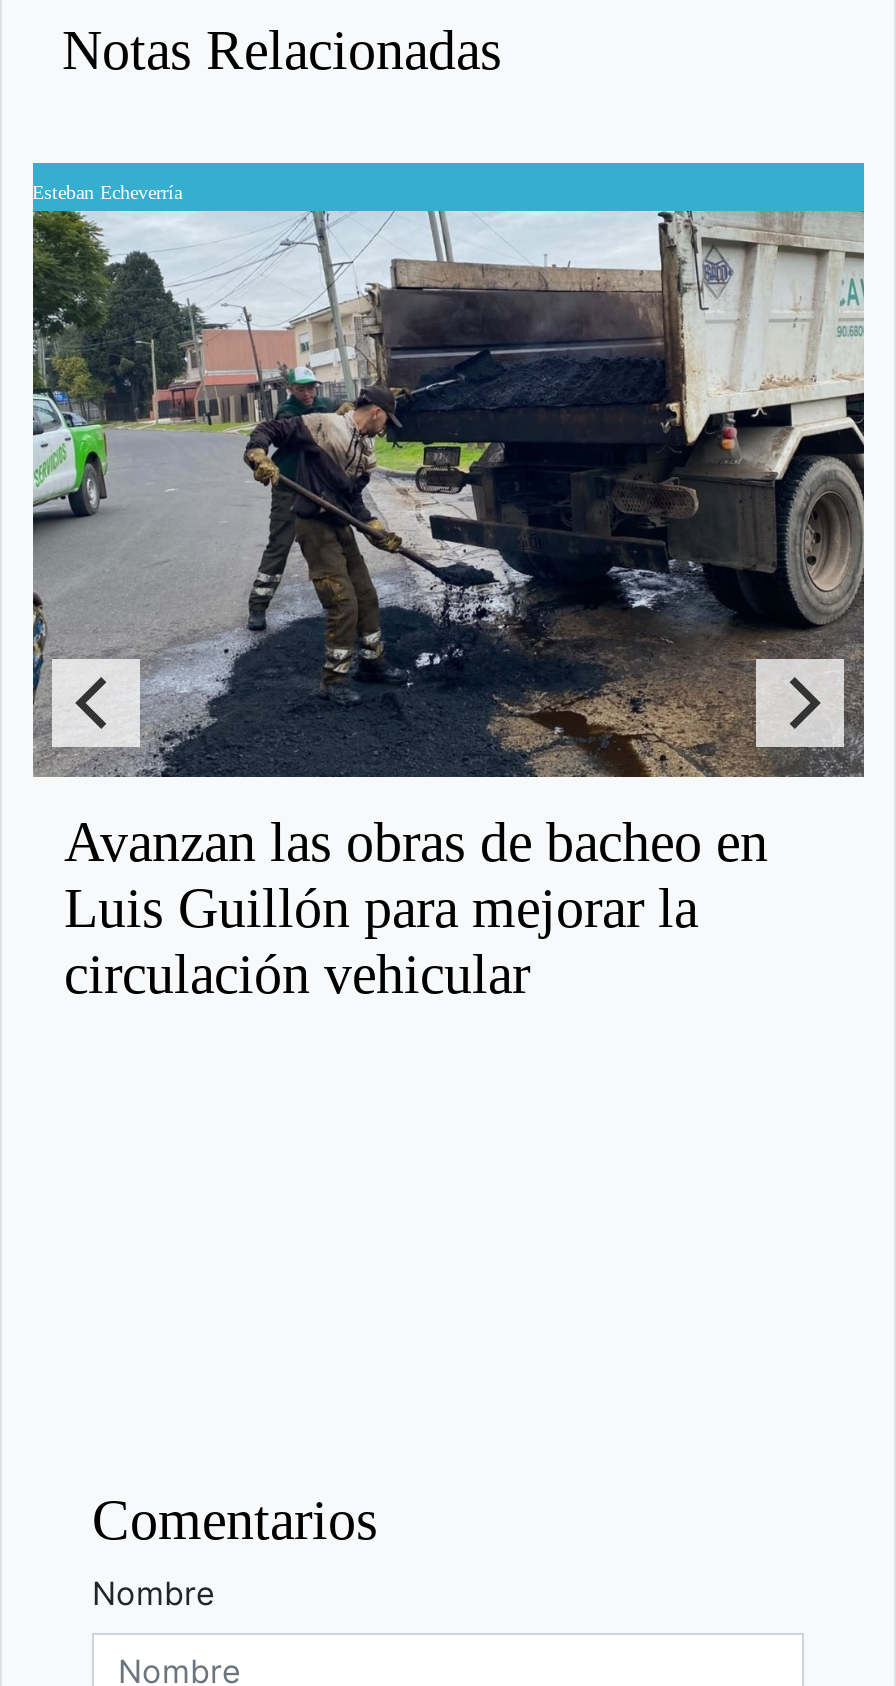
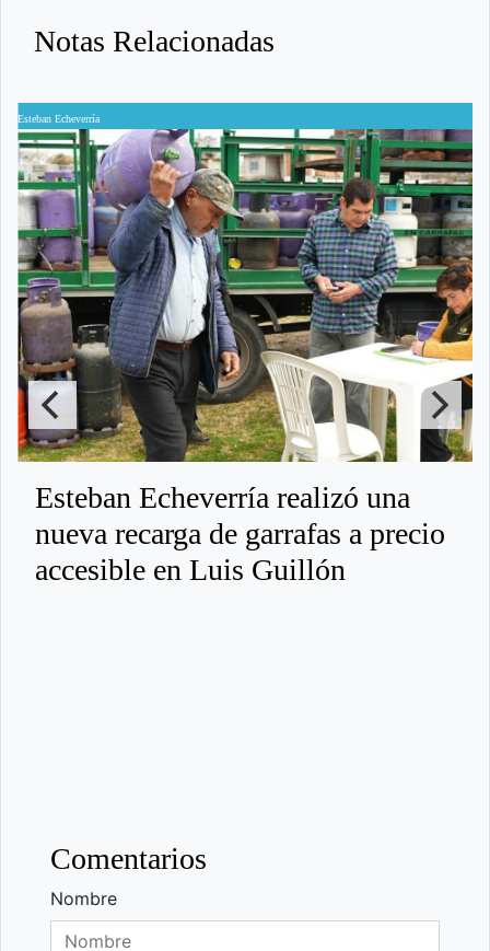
[32,209,866,1005] [image] | Avanzan las obras de bacheo en | Luis Guillón para mejorar la | circulación vehicular -> [16,128,474,587] [image] | Esteban Echeverría realizó una | nueva recarga de garrafas a precio | accesible en Luis Guillón

